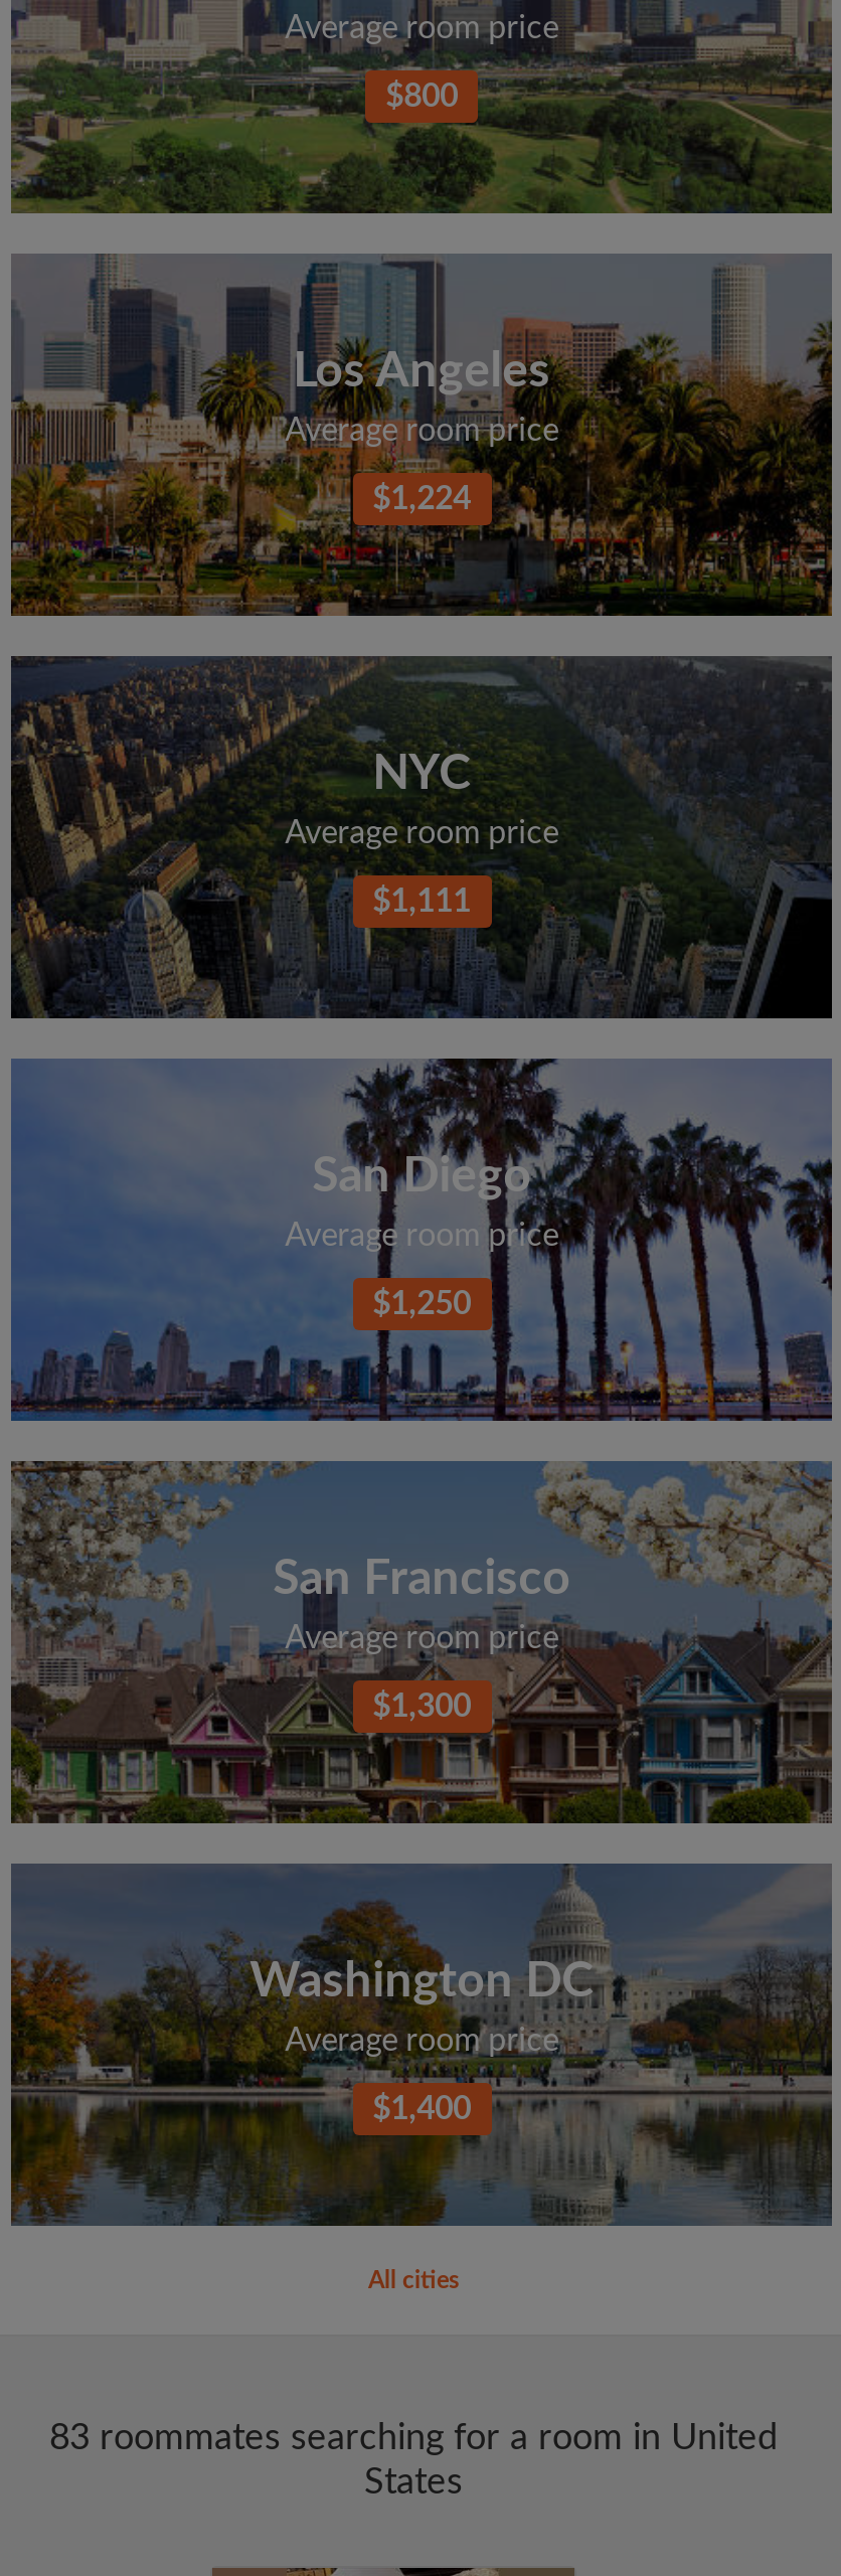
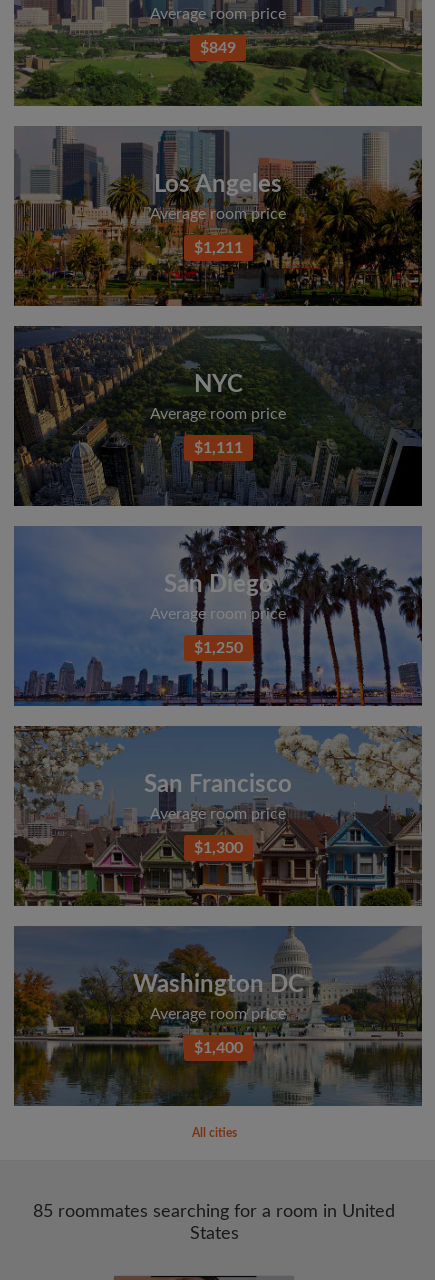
[385,81,458,113] $800 -> [200,40,236,56] $849
[372,484,471,516] $1,224 -> [194,240,243,256] $1,211
[49,2422,778,2458] 83 roommates searching for a room in United -> [33,1203,395,1221] 85 roommates searching for a room in United

